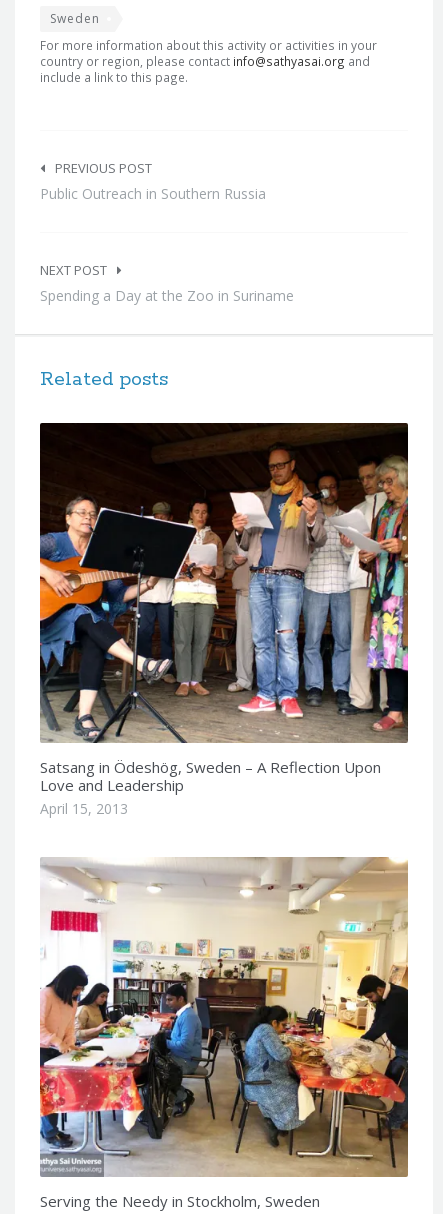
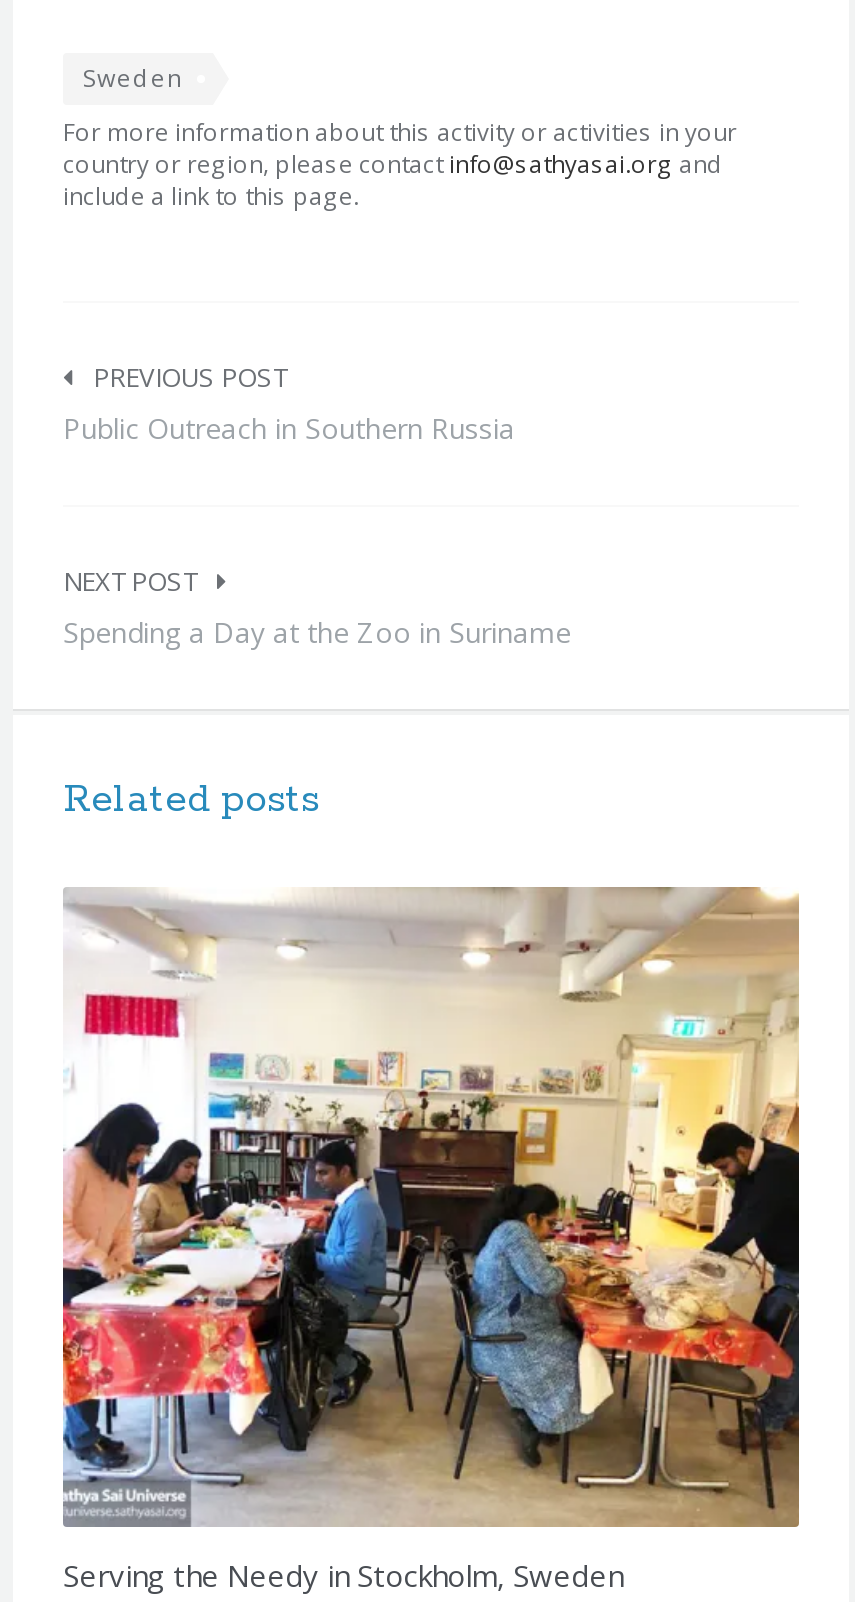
[39,422,409,818] [image] | Satsang in Ödeshög, Sweden – A Reflection Upon | Love and Leadership | April 15, 2013 -> none

